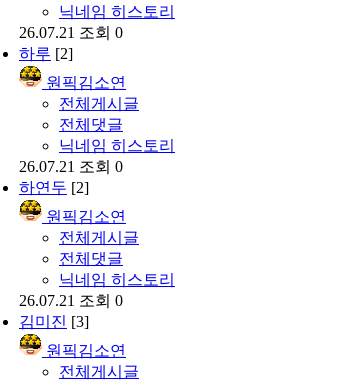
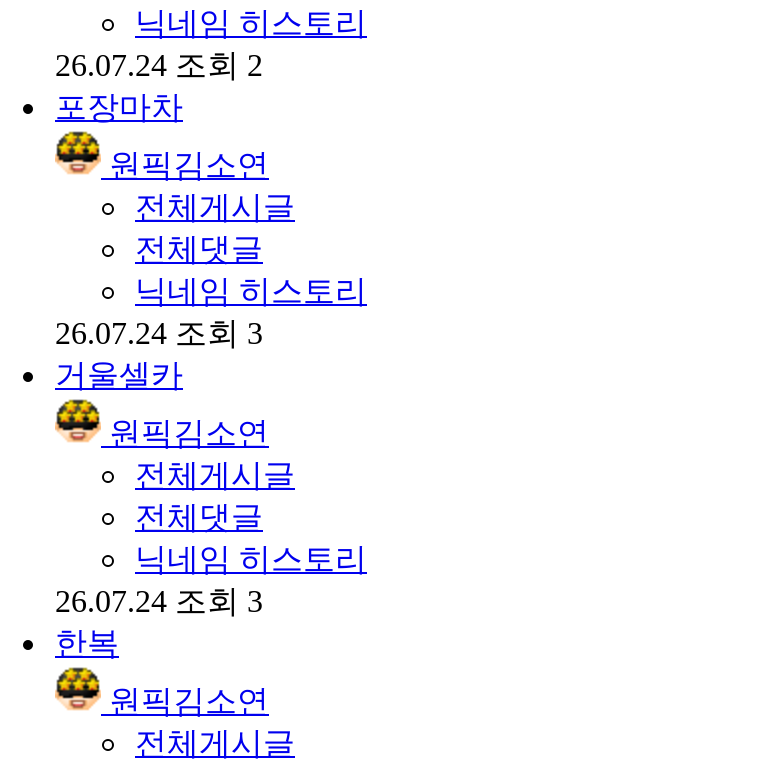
[19,24,123,62] 26.07.21 조회 0 | 하루 [2] -> [55,49,263,125] 26.07.24 조회 2 | 포장마차
[19,158,123,196] 26.07.21 조회 0 | 하연두 [2] -> [55,317,263,393] 26.07.24 조회 3 | 거울셀카
[19,292,123,330] 26.07.21 조회 0 | 김미진 [3] -> [55,585,263,661] 26.07.24 조회 3 | 한복

